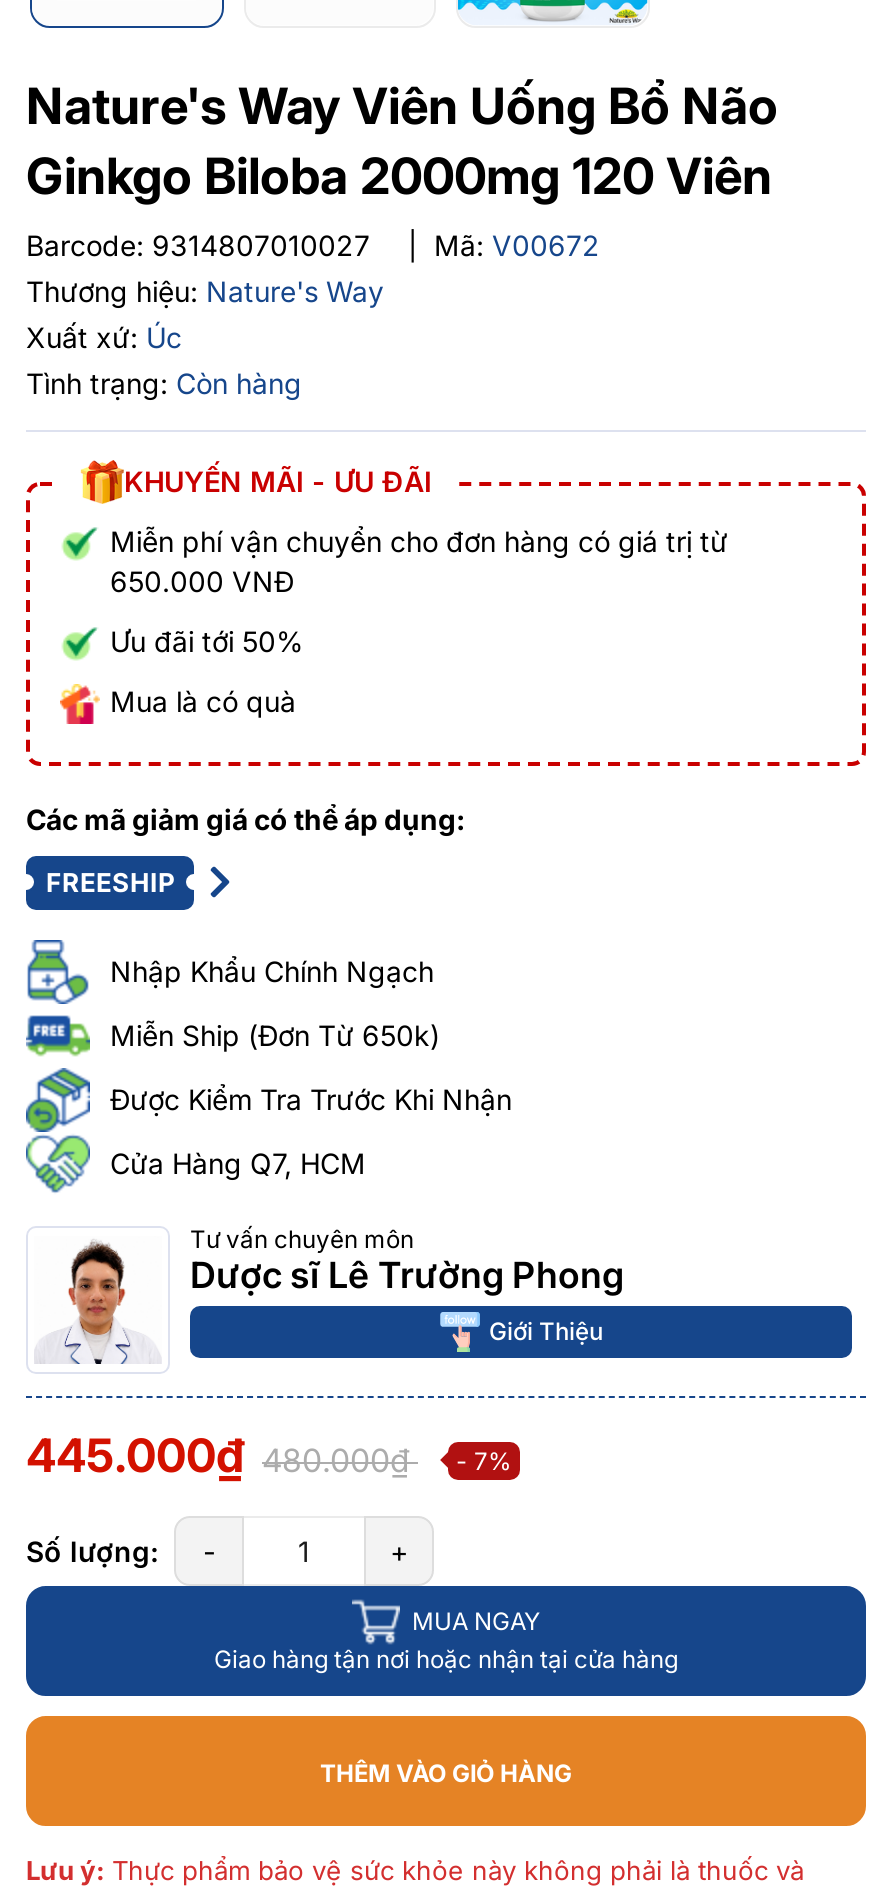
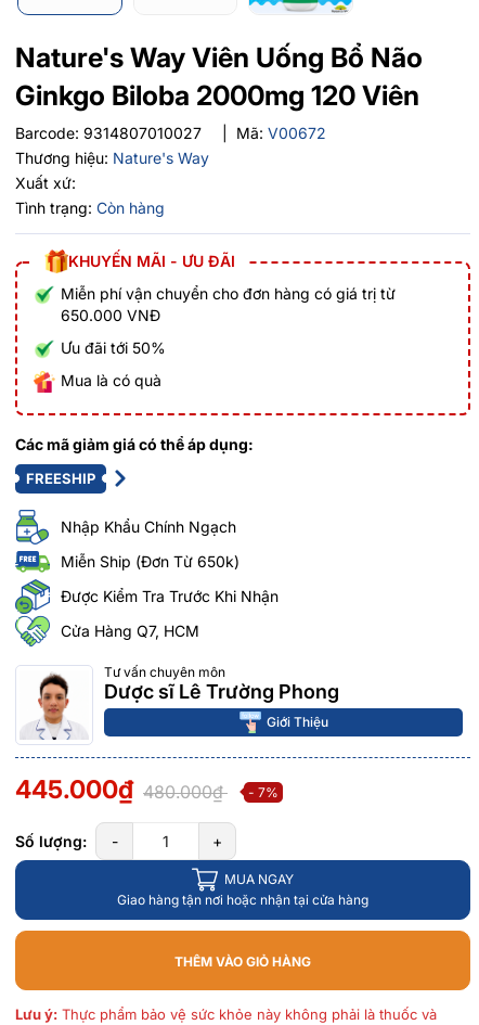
[26,319,182,353] Xuất xứ: Úc -> [15,173,76,191] Xuất xứ:

